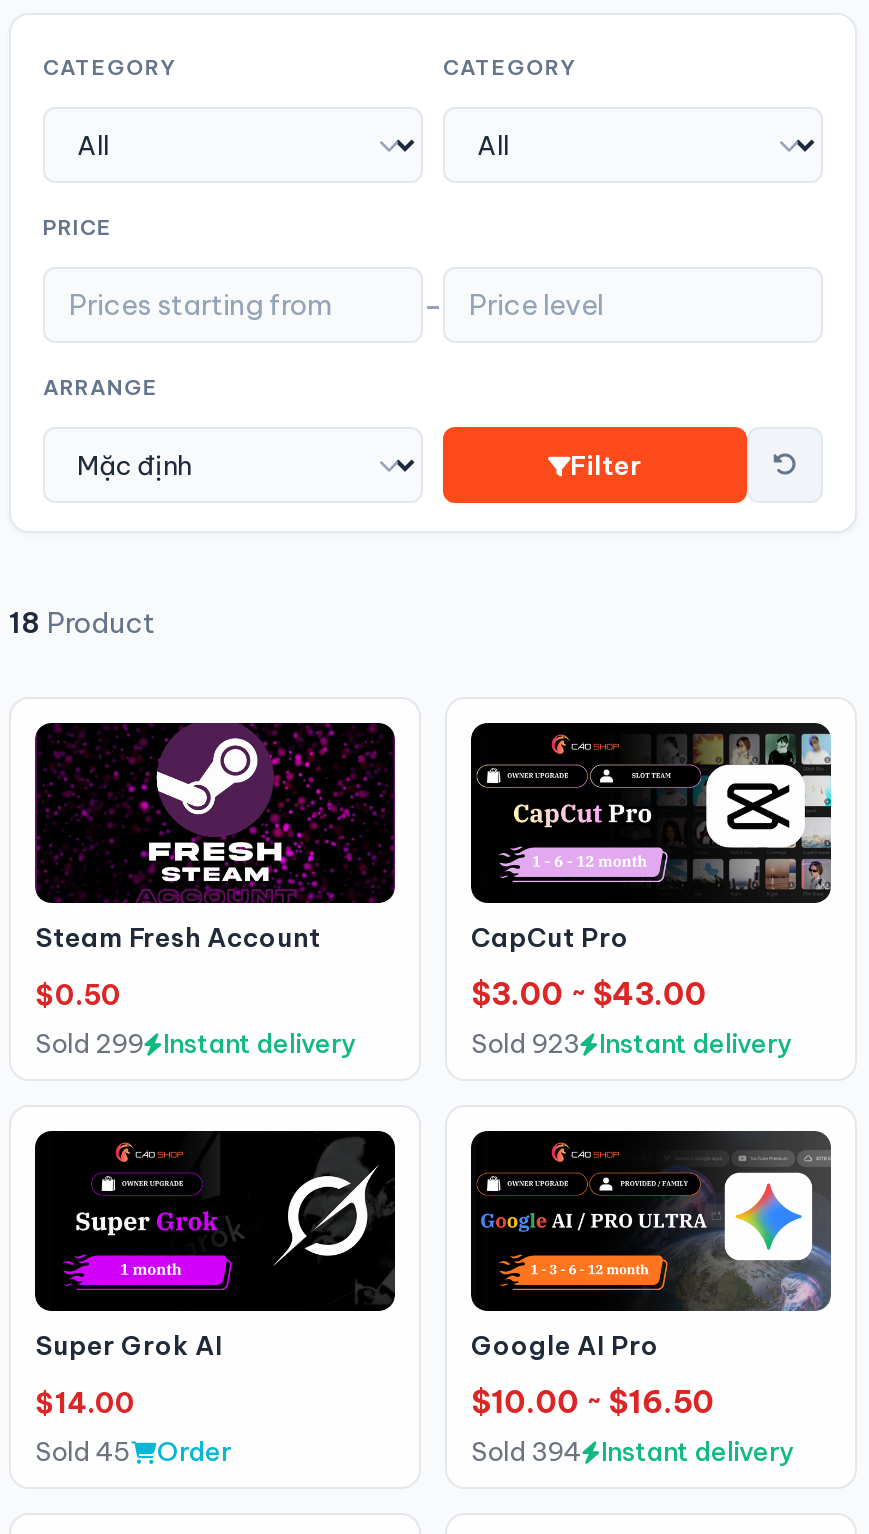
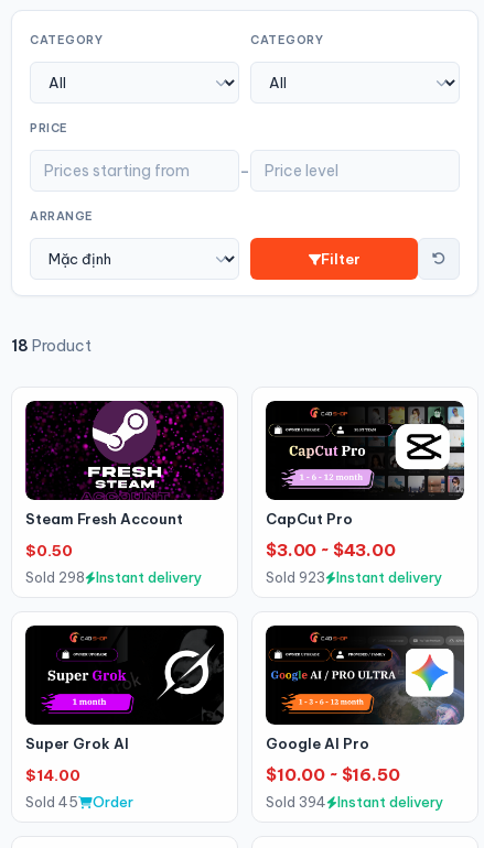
[35,1027,357,1059] Sold 299 Instant delivery -> [25,568,203,586] Sold 298 Instant delivery

